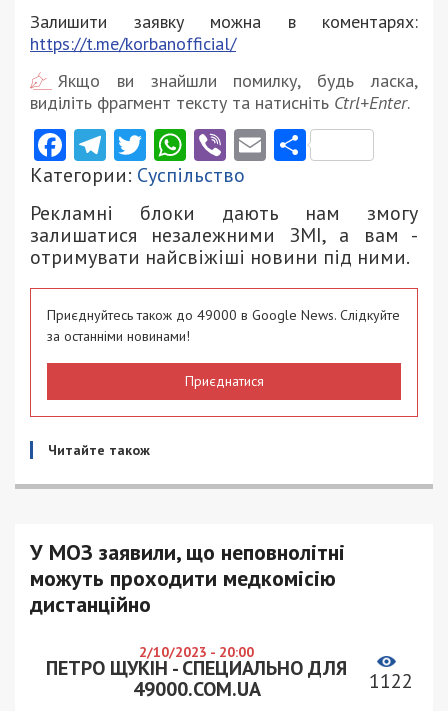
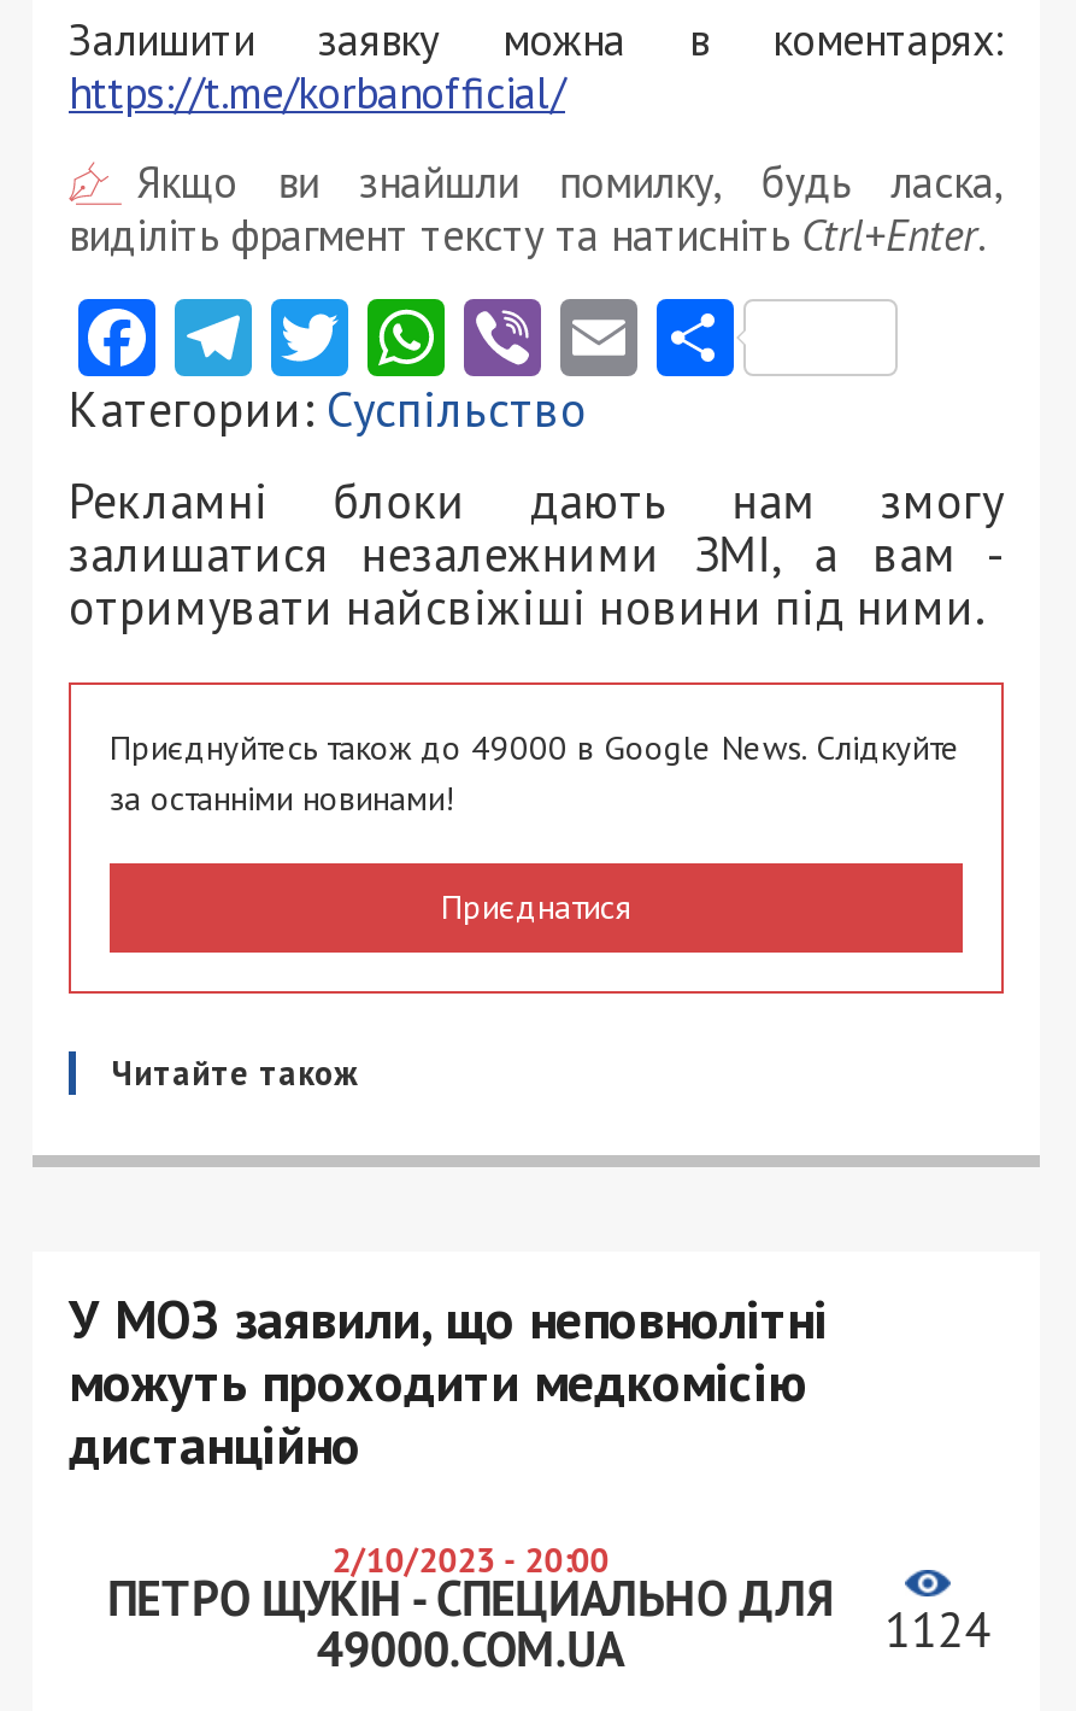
[46,655,413,694] ПЕТРО ЩУКІН - СПЕЦИАЛЬНО ДЛЯ 1122 -> [108,1568,991,1662] ПЕТРО ЩУКІН - СПЕЦИАЛЬНО ДЛЯ 1124

